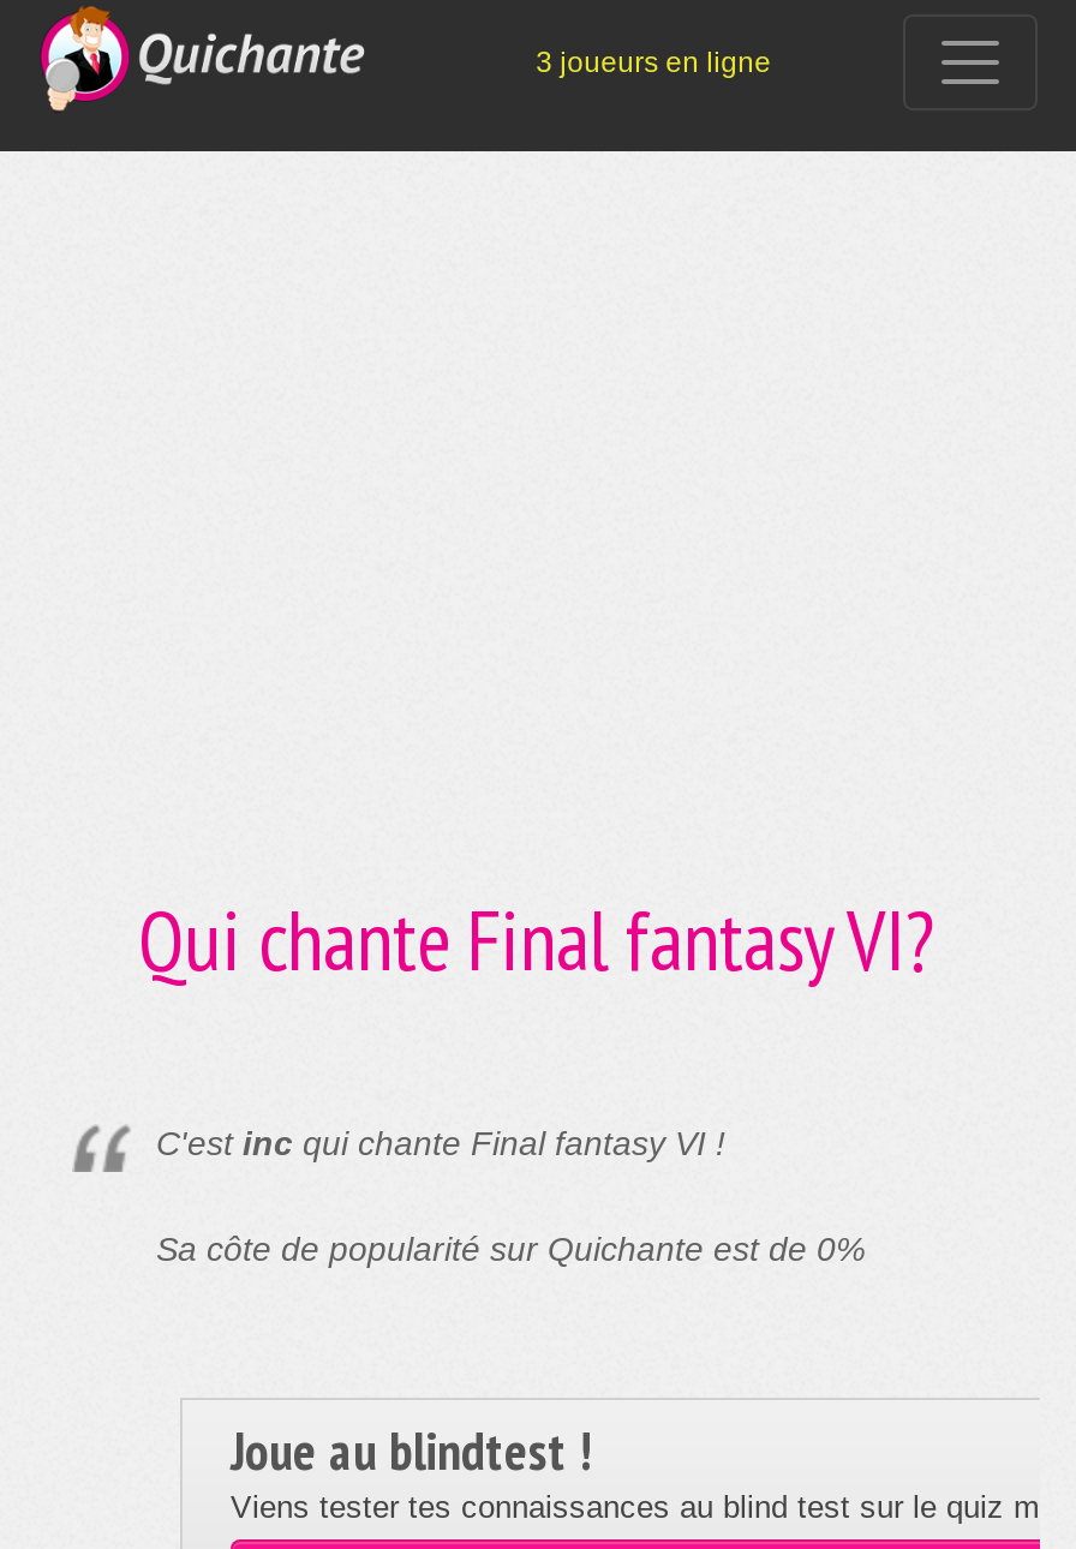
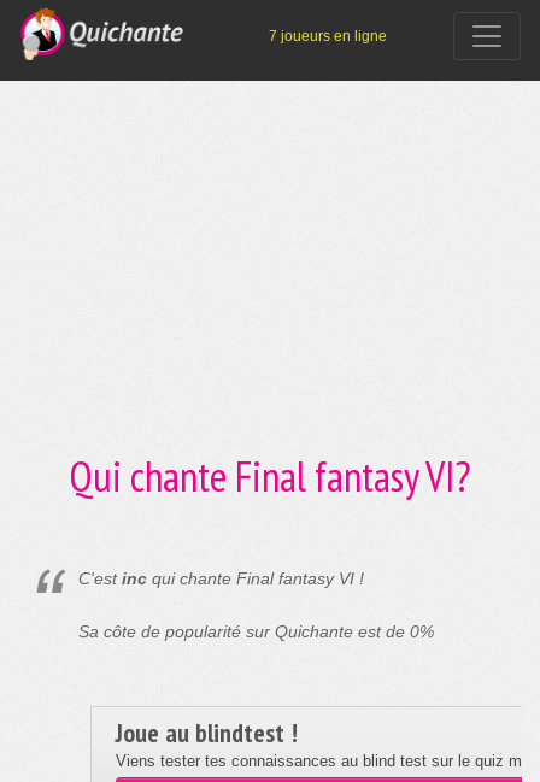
[536,46,771,79] 3 joueurs en ligne -> [269,28,387,45] 7 joueurs en ligne

